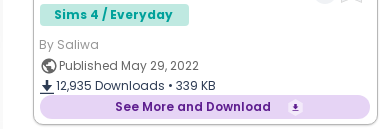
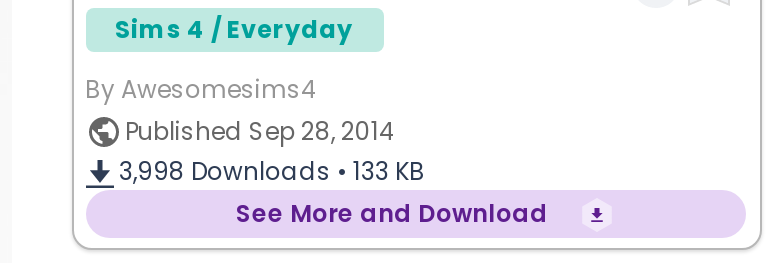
[39,36,99,53] By Saliwa -> [85,72,317,106] By Awesomesims4
[59,57,199,74] Published May 29, 2022 -> [125,114,395,148] Published Sep 28, 2014
[56,77,216,94] 12,935 Downloads • 339 KB -> [119,154,425,188] 3,998 Downloads • 133 KB

